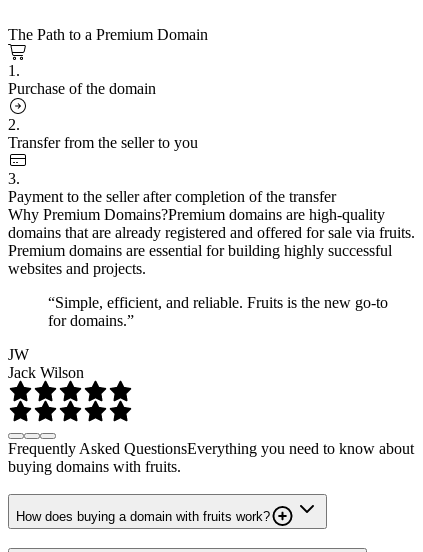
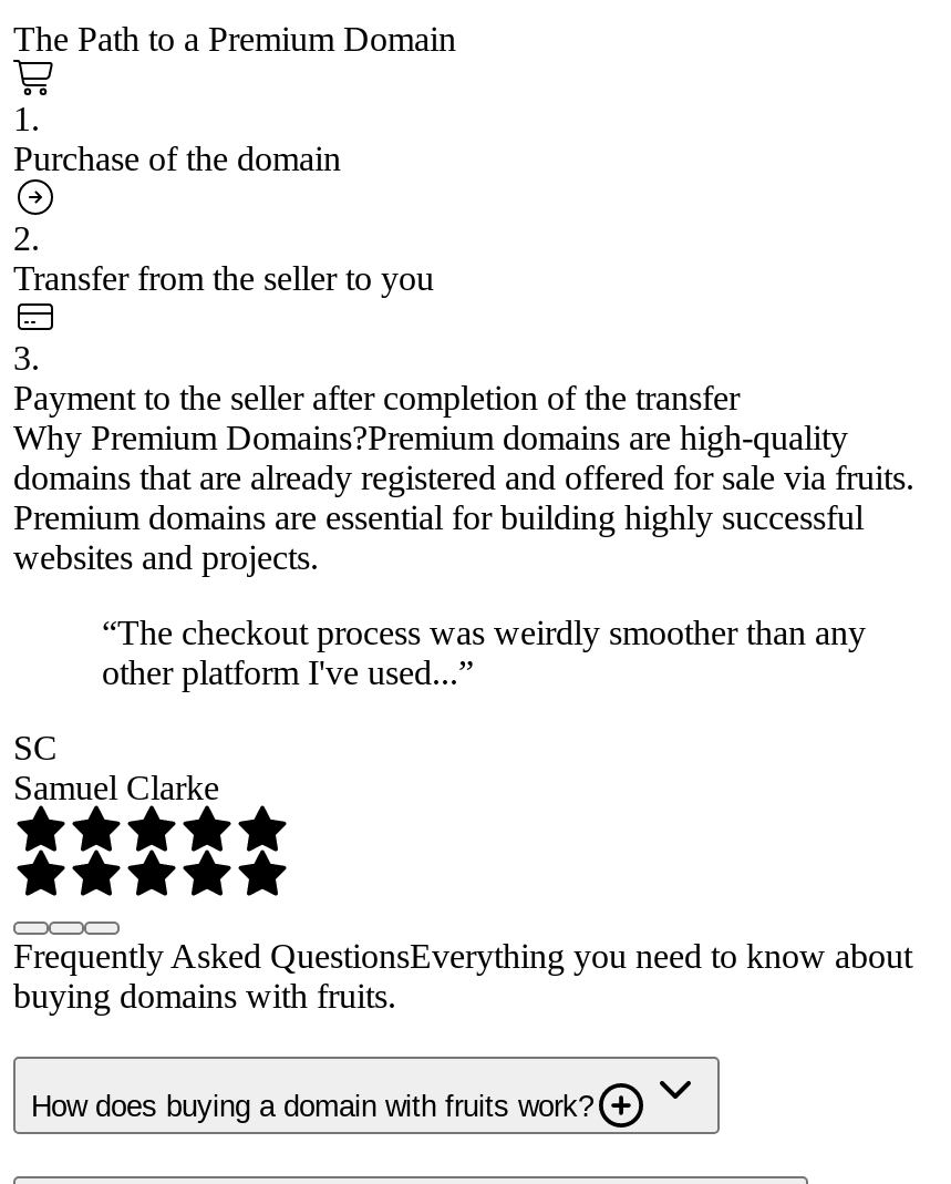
[48,294,388,329] “Simple, efficient, and reliable. Fruits is the new go-to | for domains.” -> [102,613,866,690] “The checkout process was weirdly smoother than any | other platform I've used...”
[8,346,84,381] JW | Jack Wilson -> [13,728,219,805] SC | Samuel Clarke

